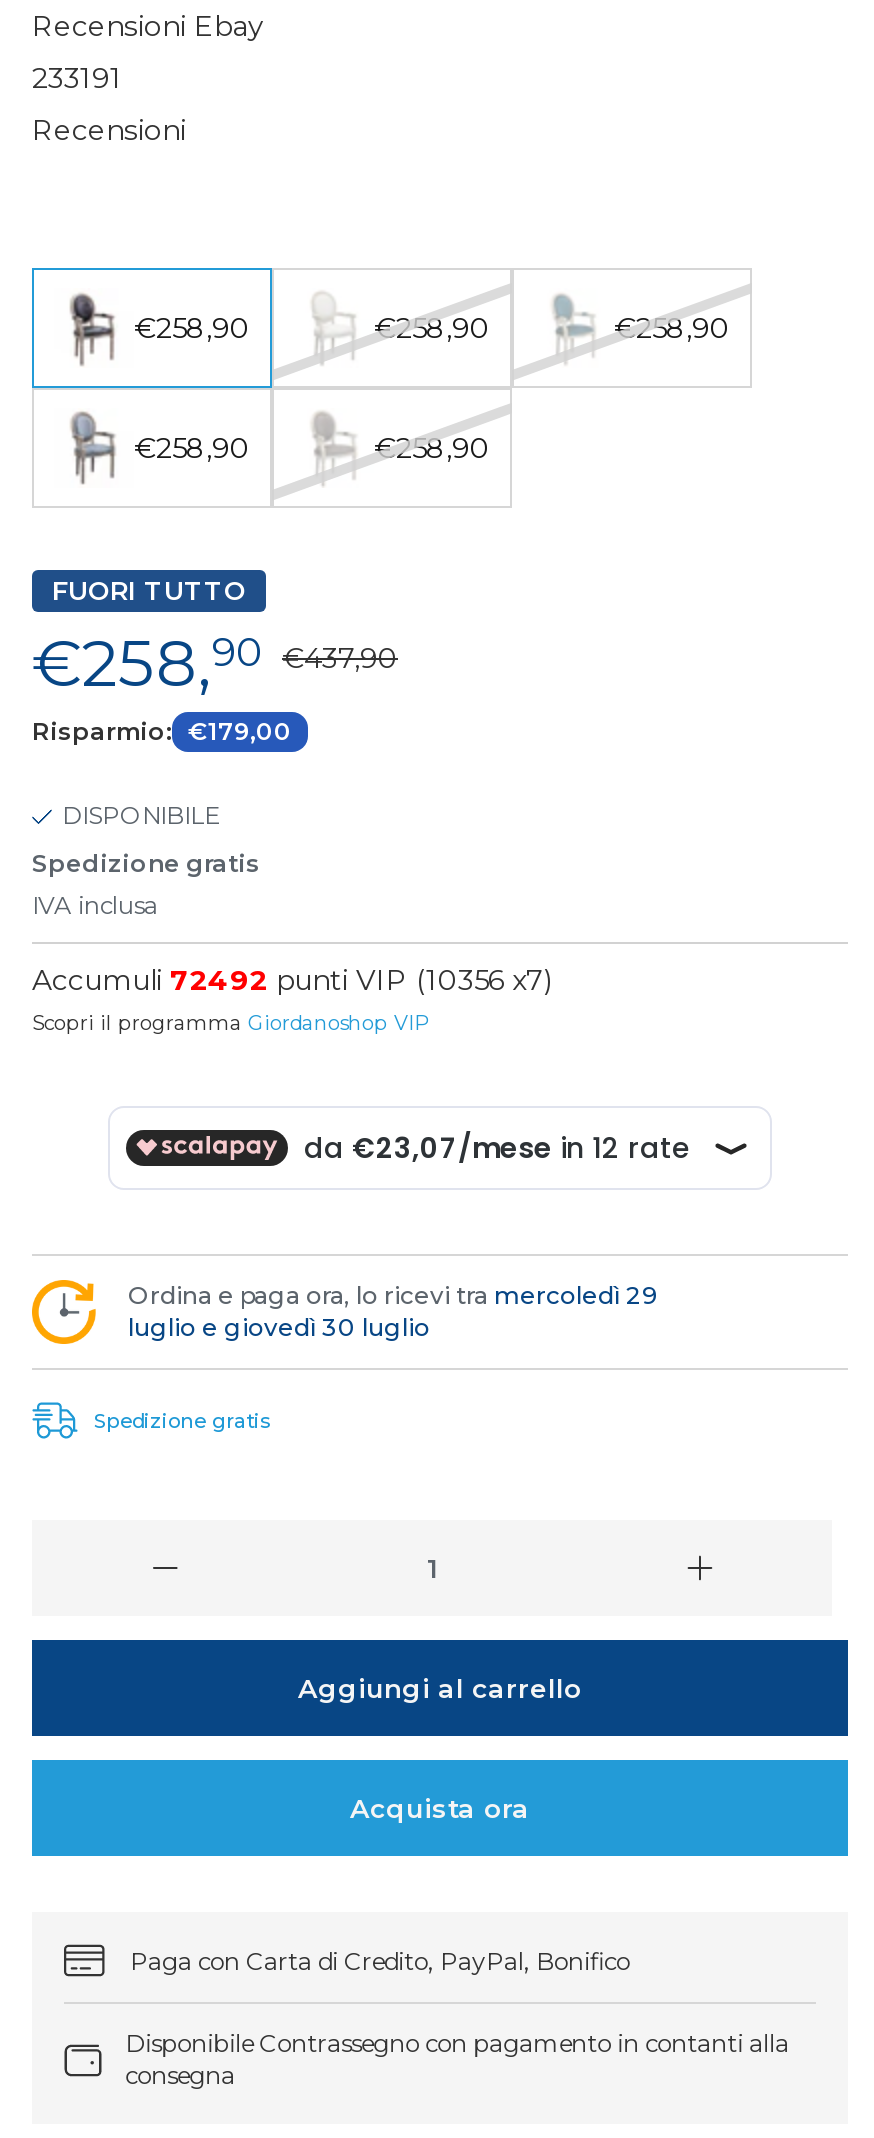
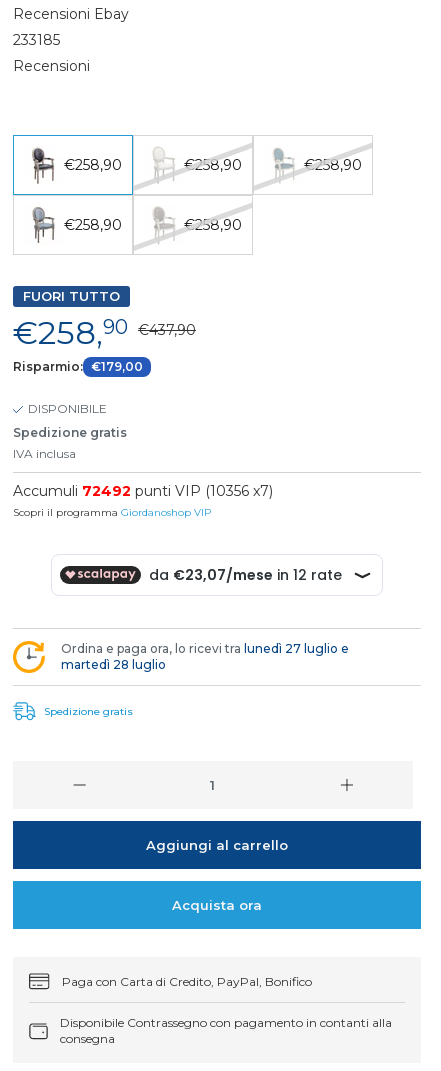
[32,61,122,97] 233191 -> [13,31,60,49] 233185
[128,1281,658,1343] Ordina e paga ora, lo ricevi tra mercoledì 29 | luglio e giovedì 30 luglio -> [61,641,349,672] Ordina e paga ora, lo ricevi tra lunedì 27 luglio e | martedì 28 luglio

